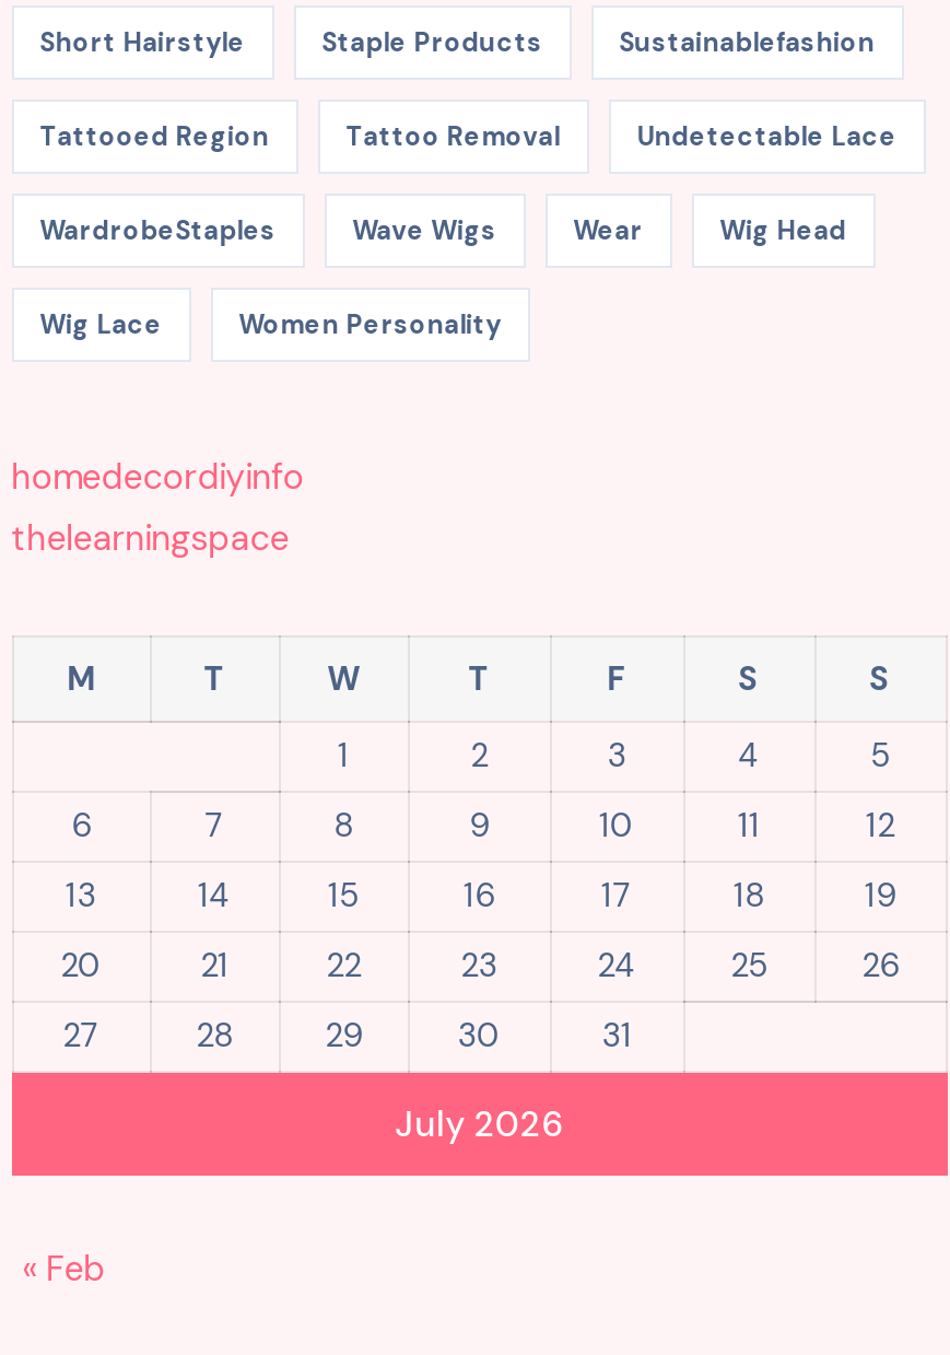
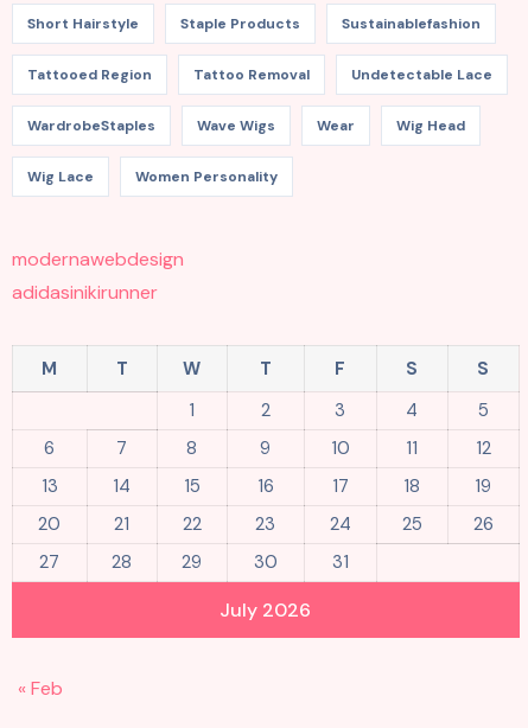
[11,453,304,561] homedecordiyinfo | thelearningspace -> [11,246,183,304] modernawebdesign | adidasinikirunner

